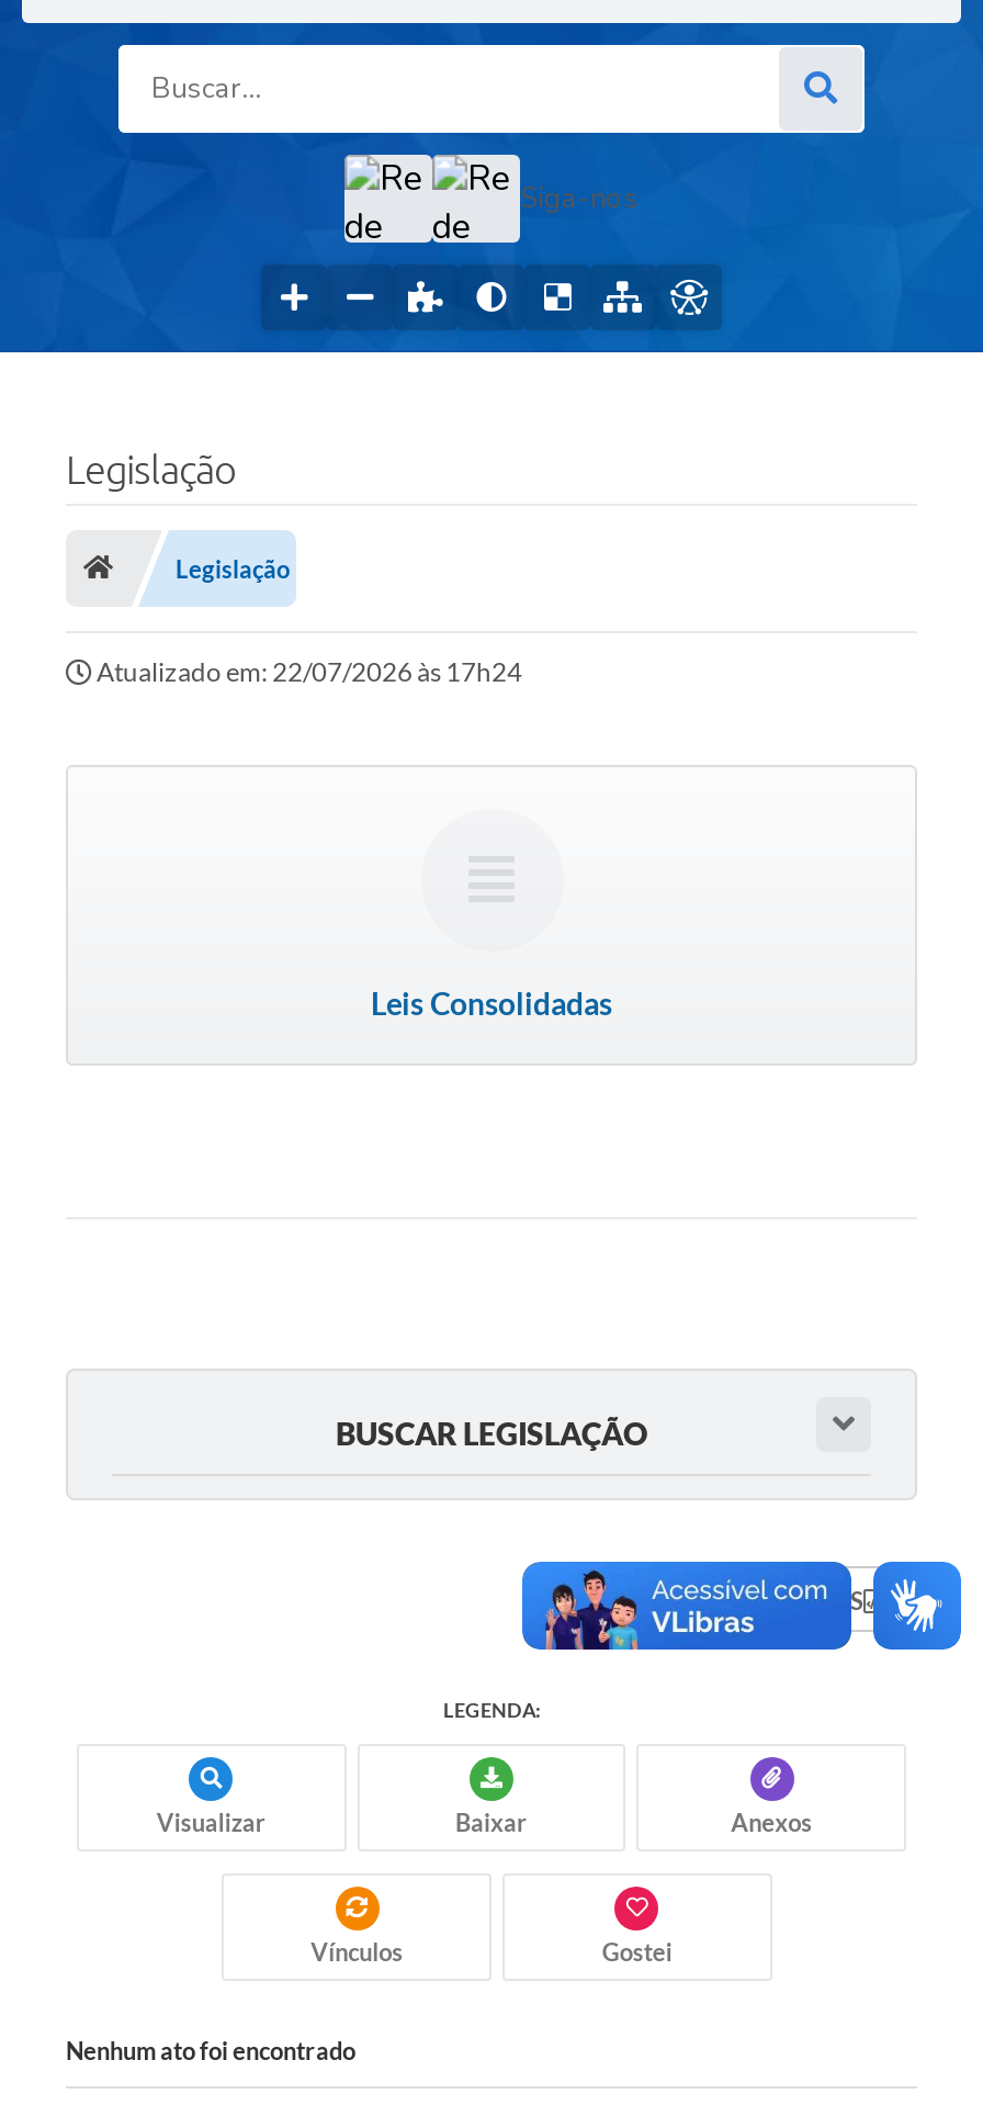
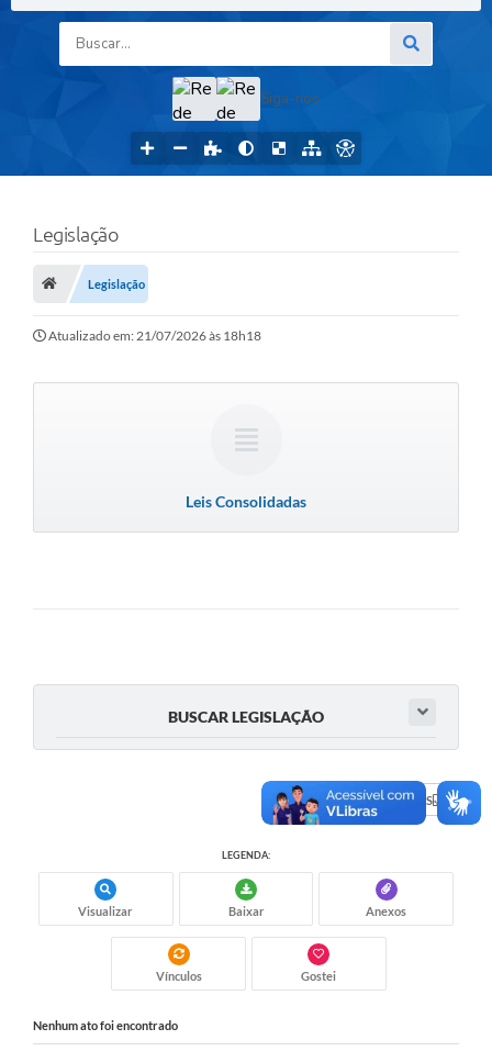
[97,656,522,689] Atualizado em: 22/07/2026 às 17h24 -> [48,327,261,344] Atualizado em: 21/07/2026 às 18h18

